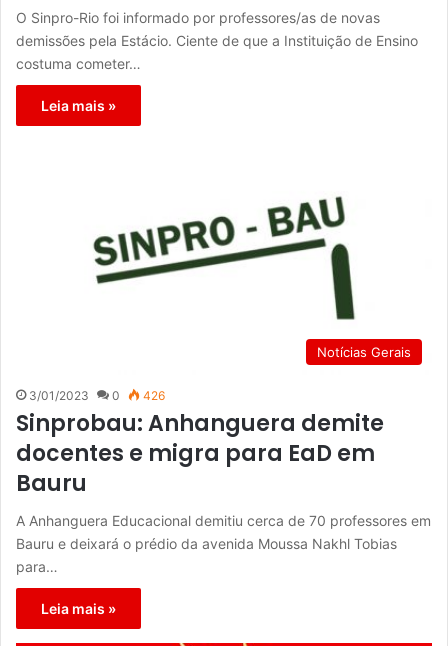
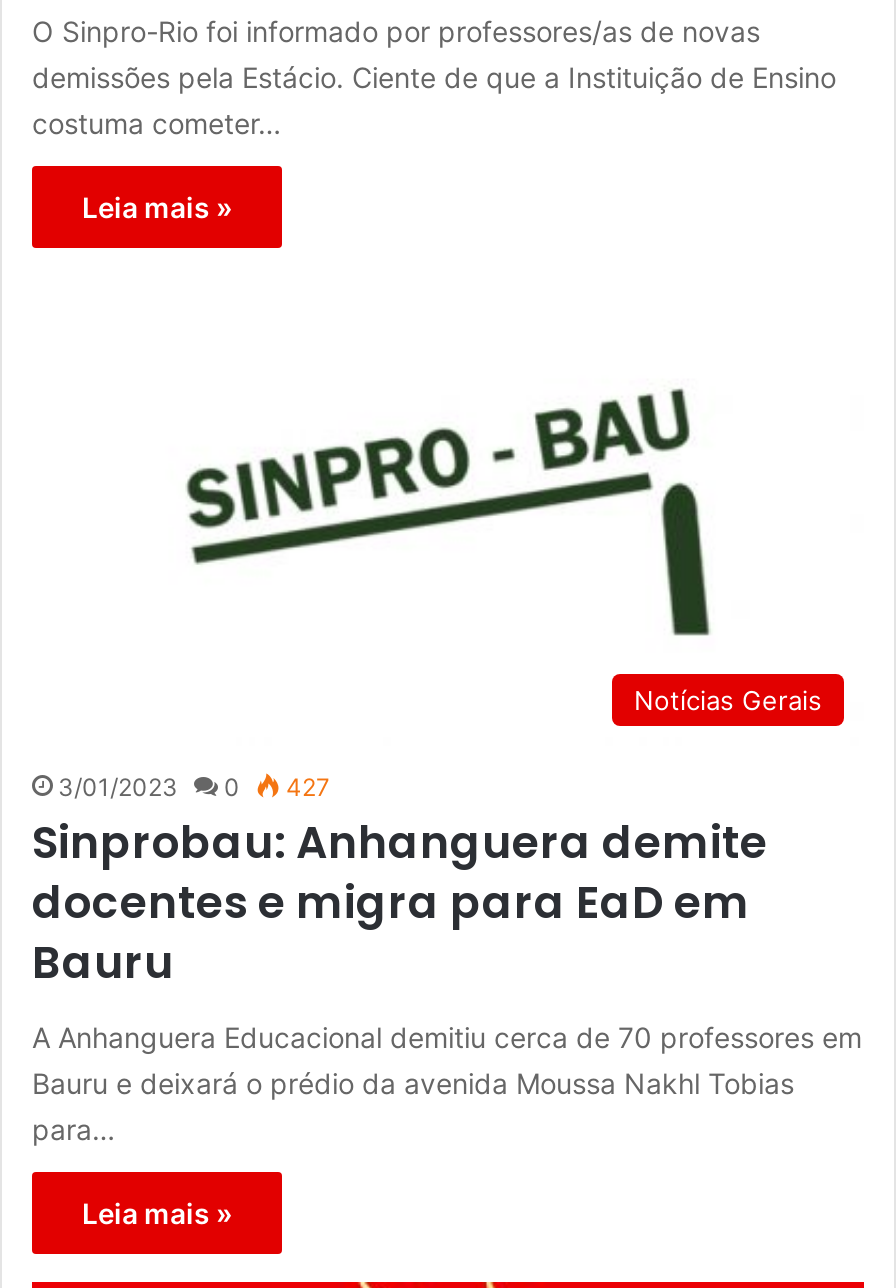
[29,387,165,402] 3/01/2023 0 426 -> [58,771,330,801] 3/01/2023 0 427

